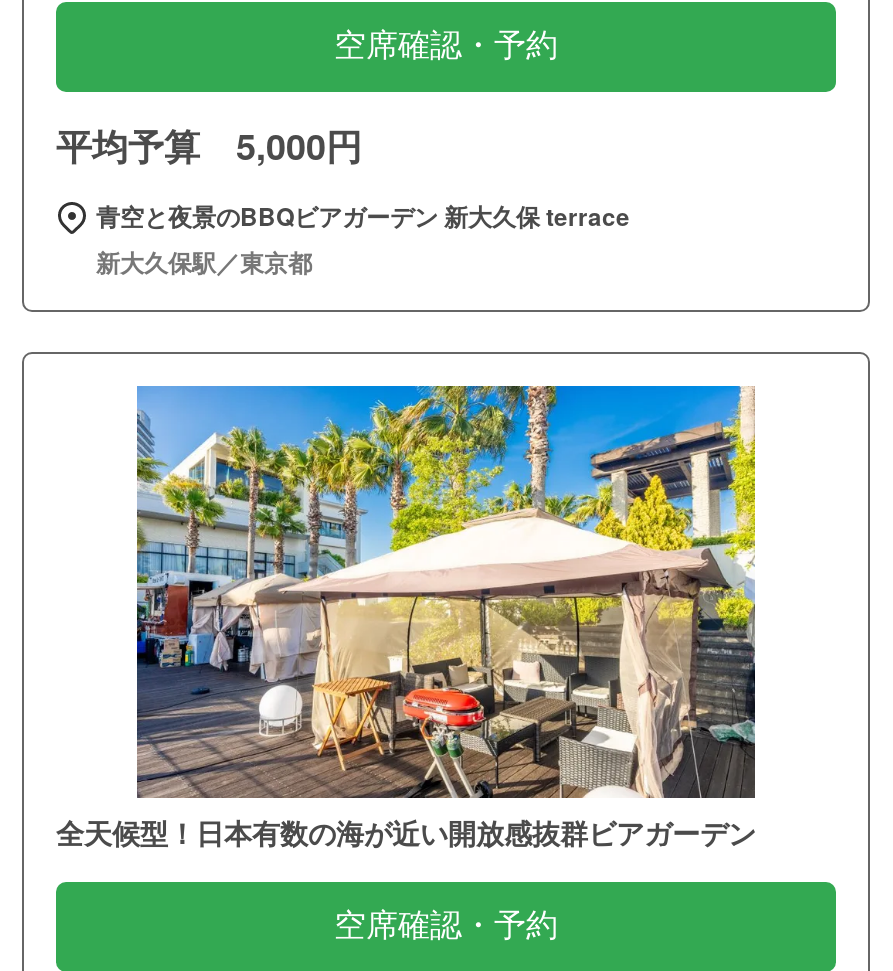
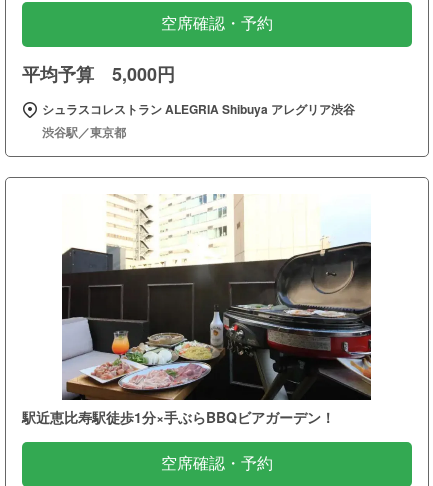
[96,198,630,280] 青空と夜景のBBQビアガーデン 新大久保 terrace | 新大久保駅／東京都 -> [42,100,355,141] シュラスコレストラン ALEGRIA Shibuya アレグリア渋谷 | 渋谷駅／東京都
[56,383,758,852] [image] | 全天候型！日本有数の海が近い開放感抜群ビアガーデン -> [22,193,372,427] [image] | 駅近恵比寿駅徒歩1分×手ぶらBBQビアガーデン！

